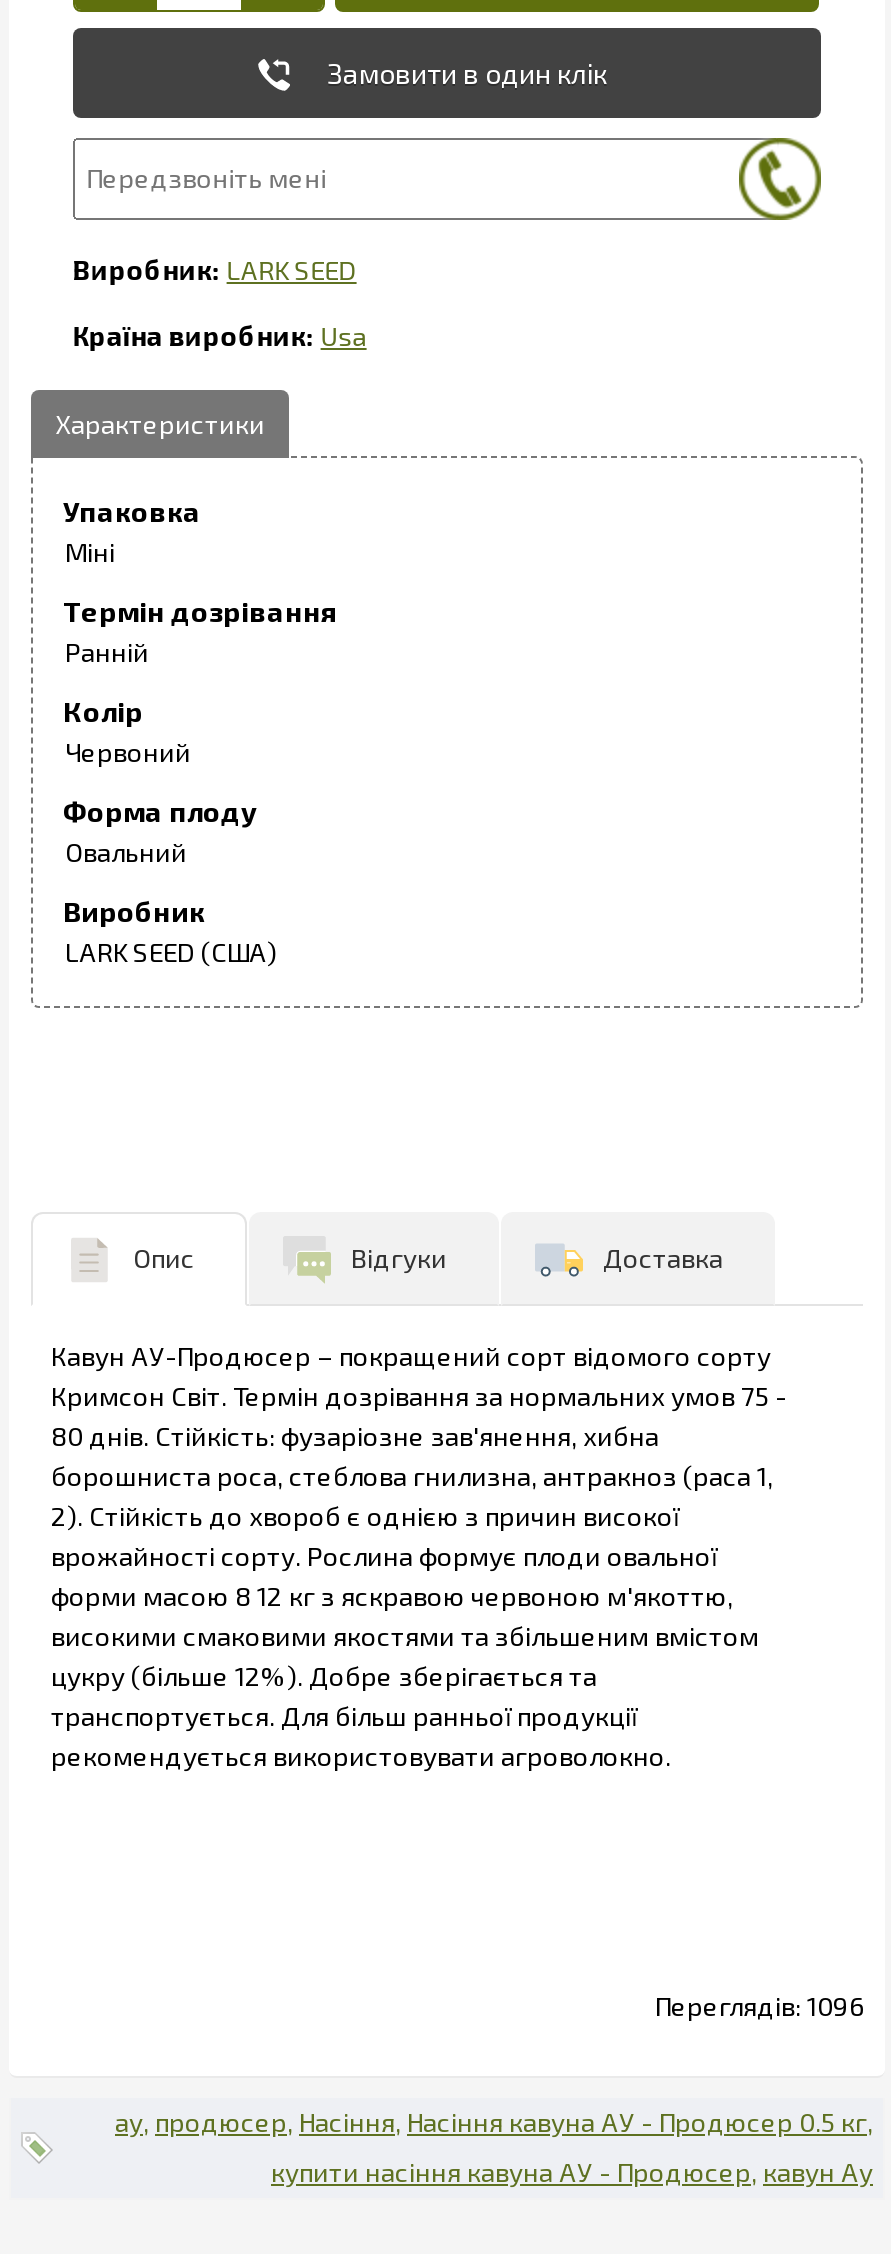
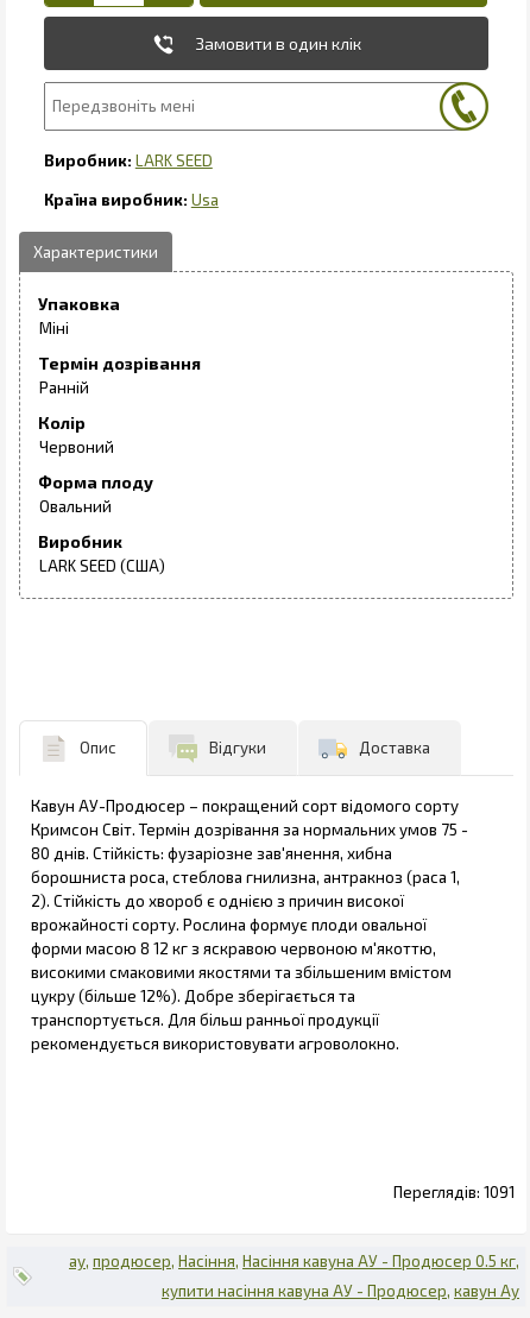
[807,1990,865,2022] 1096 -> [484,1182,515,1201] 1091

